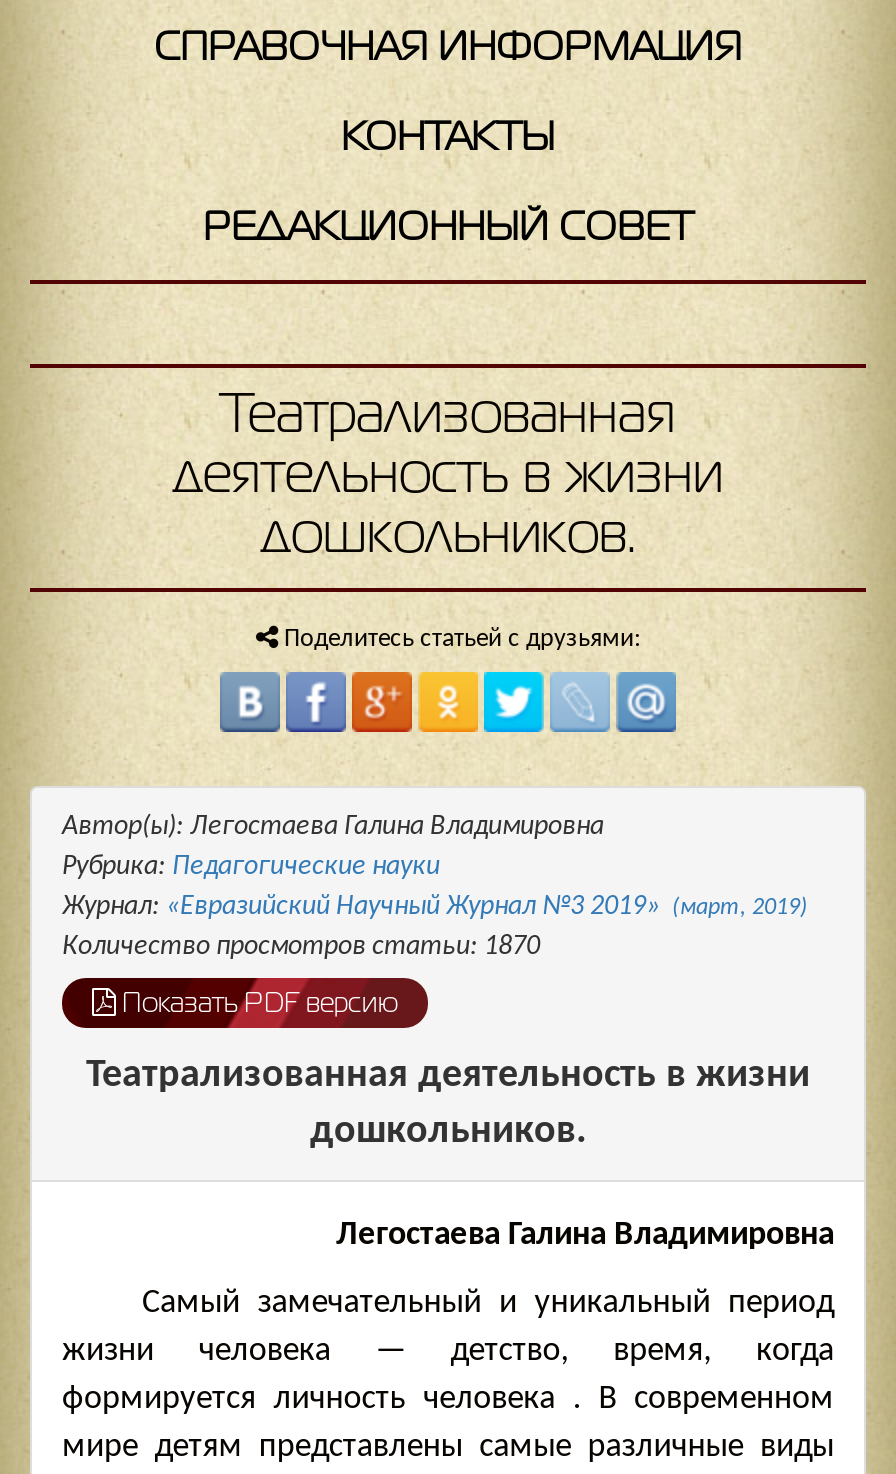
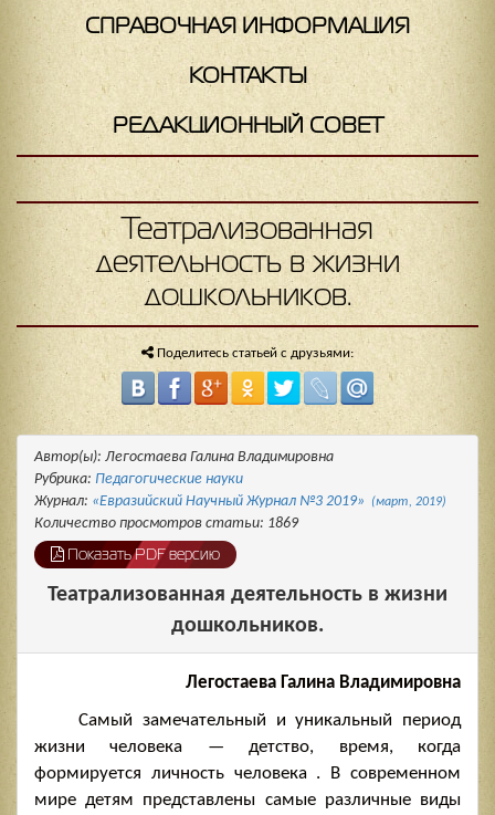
[62,932,540,962] Количество просмотров статьи: 1870 -> [34,515,298,532] Количество просмотров статьи: 1869

